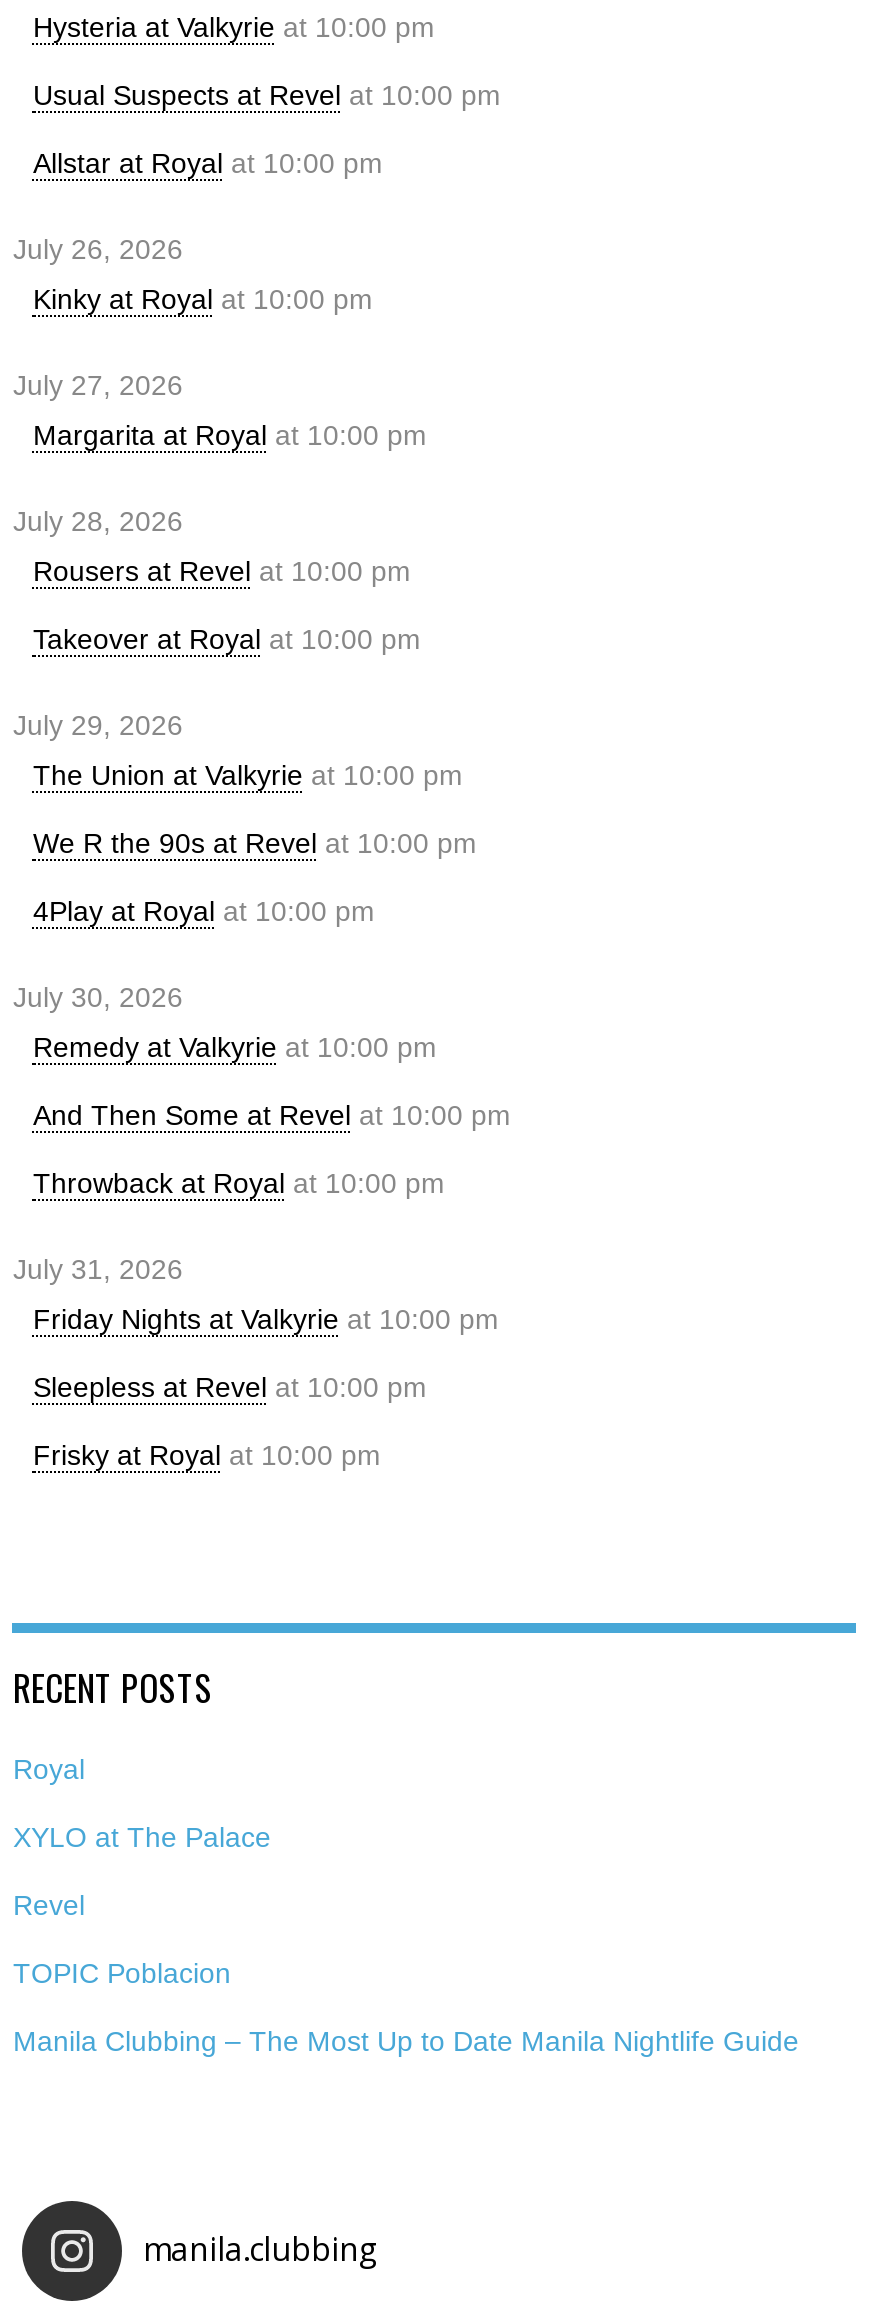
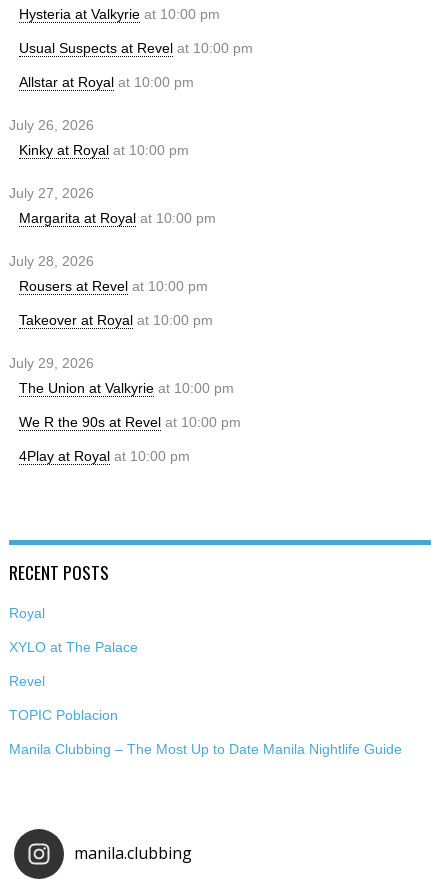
[13,980,511,1470] July 30, 2026 | Remedy at Valkyrie at 10:00 pm | And Then Some at Revel at 10:00 pm | Throwback at Royal at 10:00 pm | July 31, 2026 | Friday Nights at Valkyrie at 10:00 pm | Sleepless at Revel at 10:00 pm | Frisky at Royal at 10:00 pm -> none

